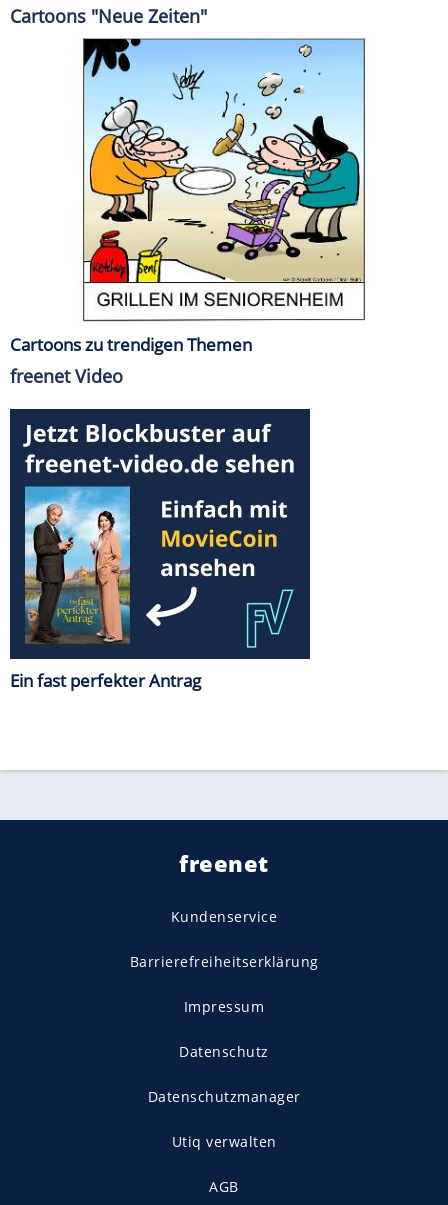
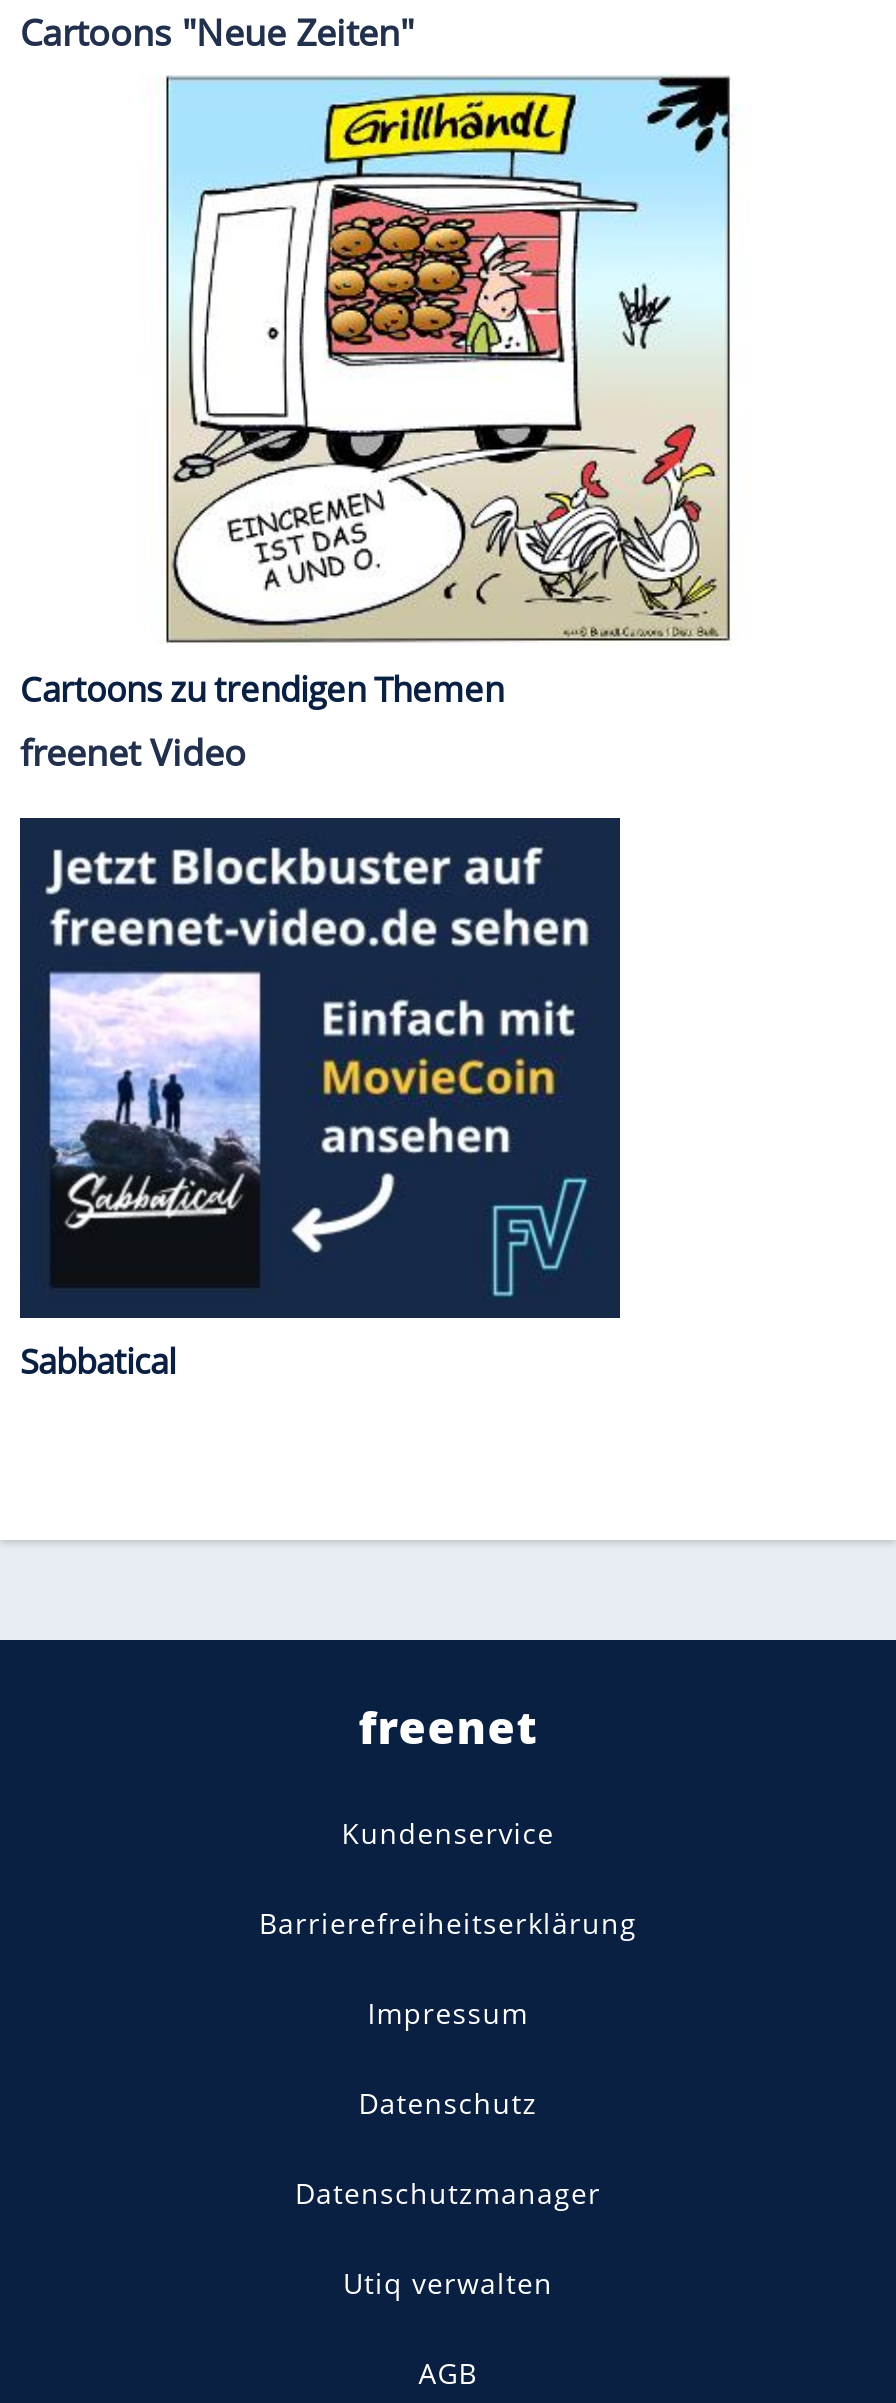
[83,38,365,320] [image] -> [166,76,730,640] [image]
[10,485,201,692] [image] | Ein fast perfekter Antrag -> [20,970,262,1383] [image] | Sabbatical

